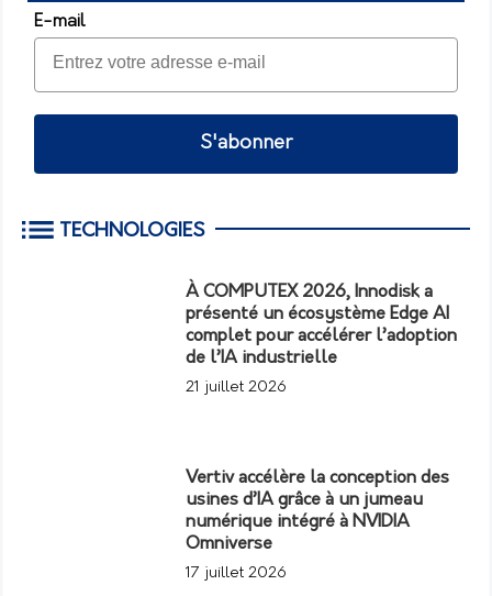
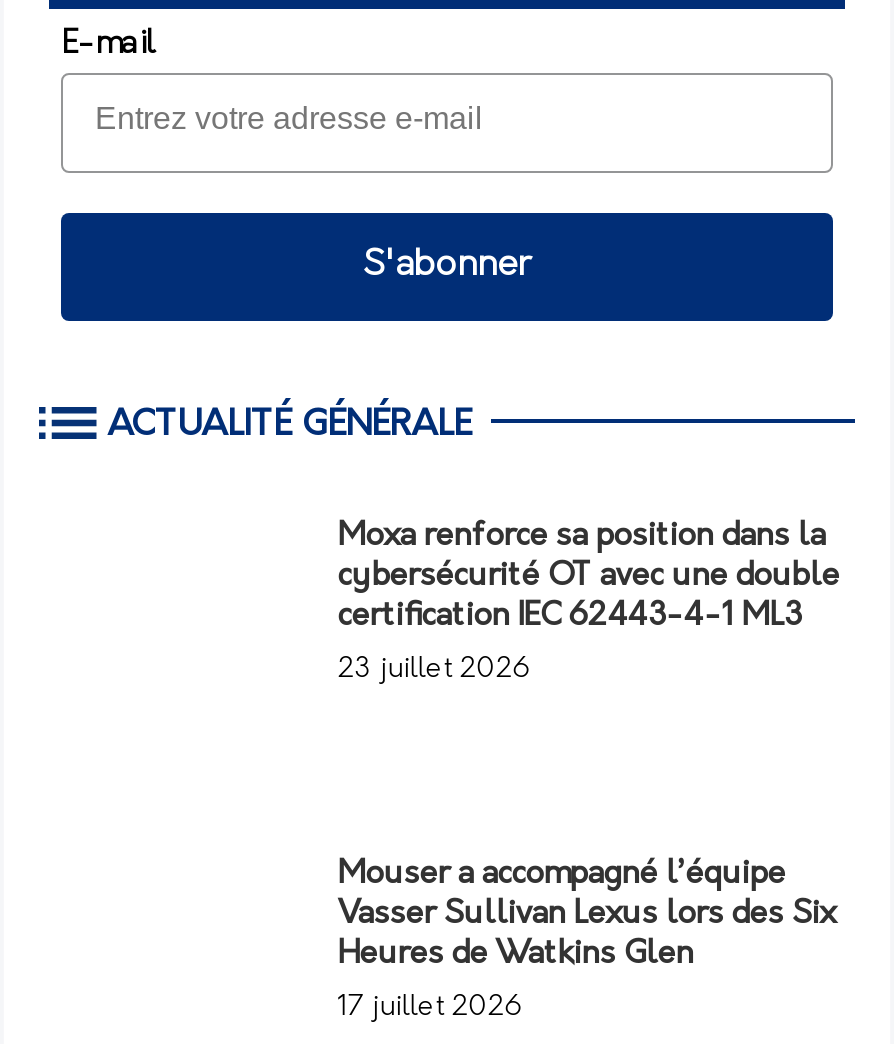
[59,221,204,242] TECHNOLOGIES -> [107,407,471,445] ACTUALITÉ GÉNÉRALE
[186,283,457,367] À COMPUTEX 2026, Innodisk a | présenté un écosystème Edge AI | complet pour accélérer l’adoption | de l’IA industrielle -> [338,521,840,633] Moxa renforce sa position dans la | cybersécurité OT avec une double | certification IEC 62443-4-1 ML3
[186,379,287,396] 21 juillet 2026 -> [338,655,530,685] 23 juillet 2026
[186,470,449,553] Vertiv accélère la conception des | usines d’IA grâce à un jumeau | numérique intégré à NVIDIA | Omniverse -> [338,859,836,971] Mouser a accompagné l’équipe | Vasser Sullivan Lexus lors des Six | Heures de Watkins Glen

